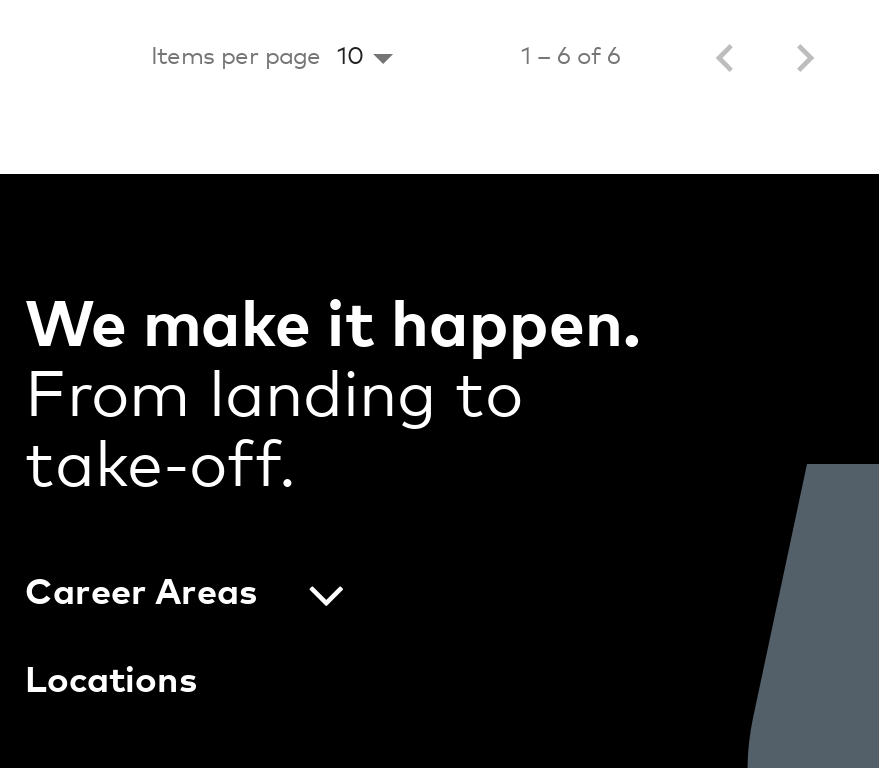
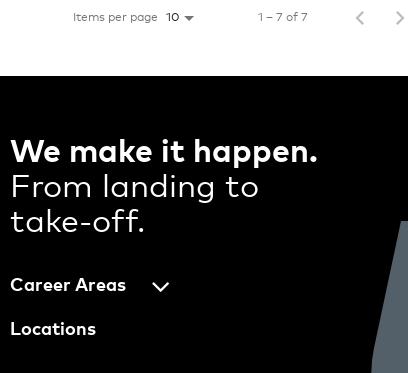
[521,45,621,69] 1 – 6 of 6 -> [258,11,308,23] 1 – 7 of 7

